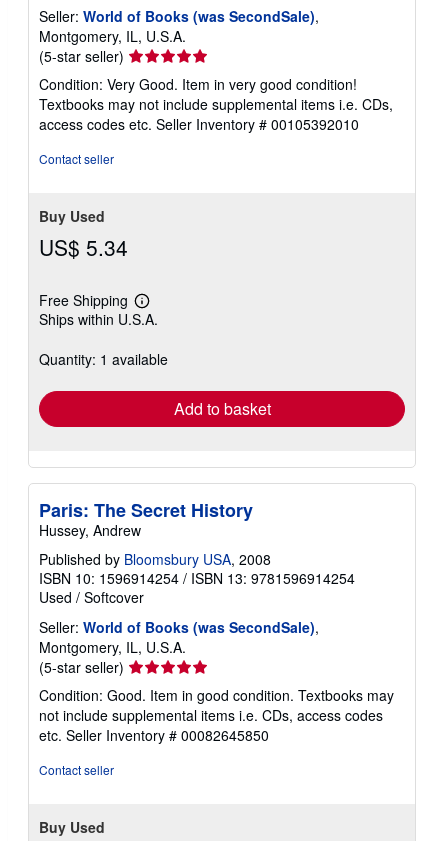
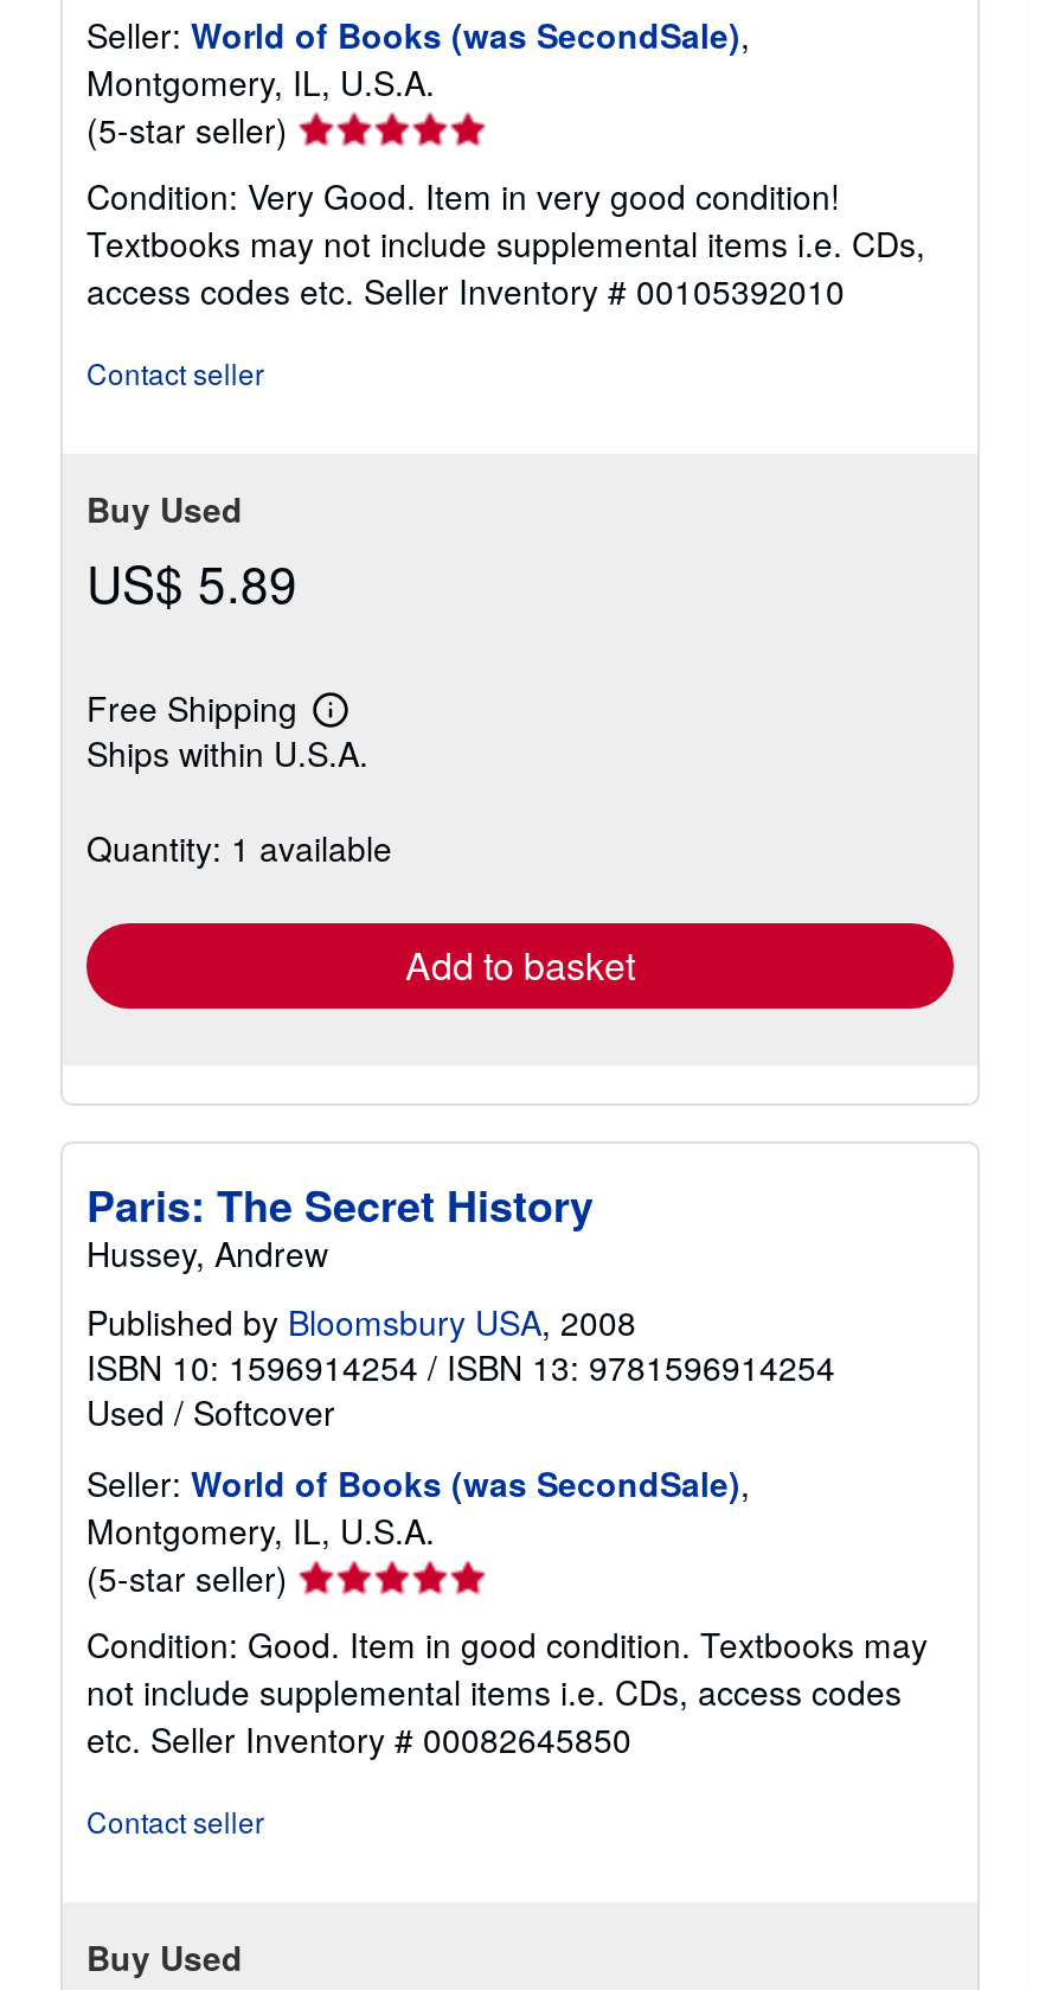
[39,232,128,262] US$ 5.34 -> [86,547,297,618] US$ 5.89

